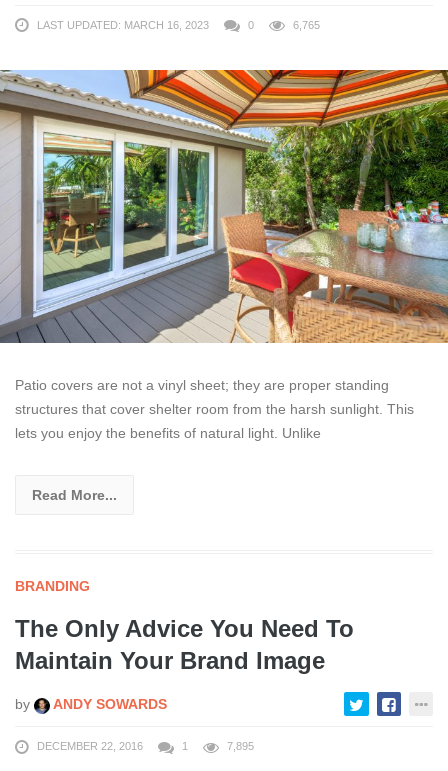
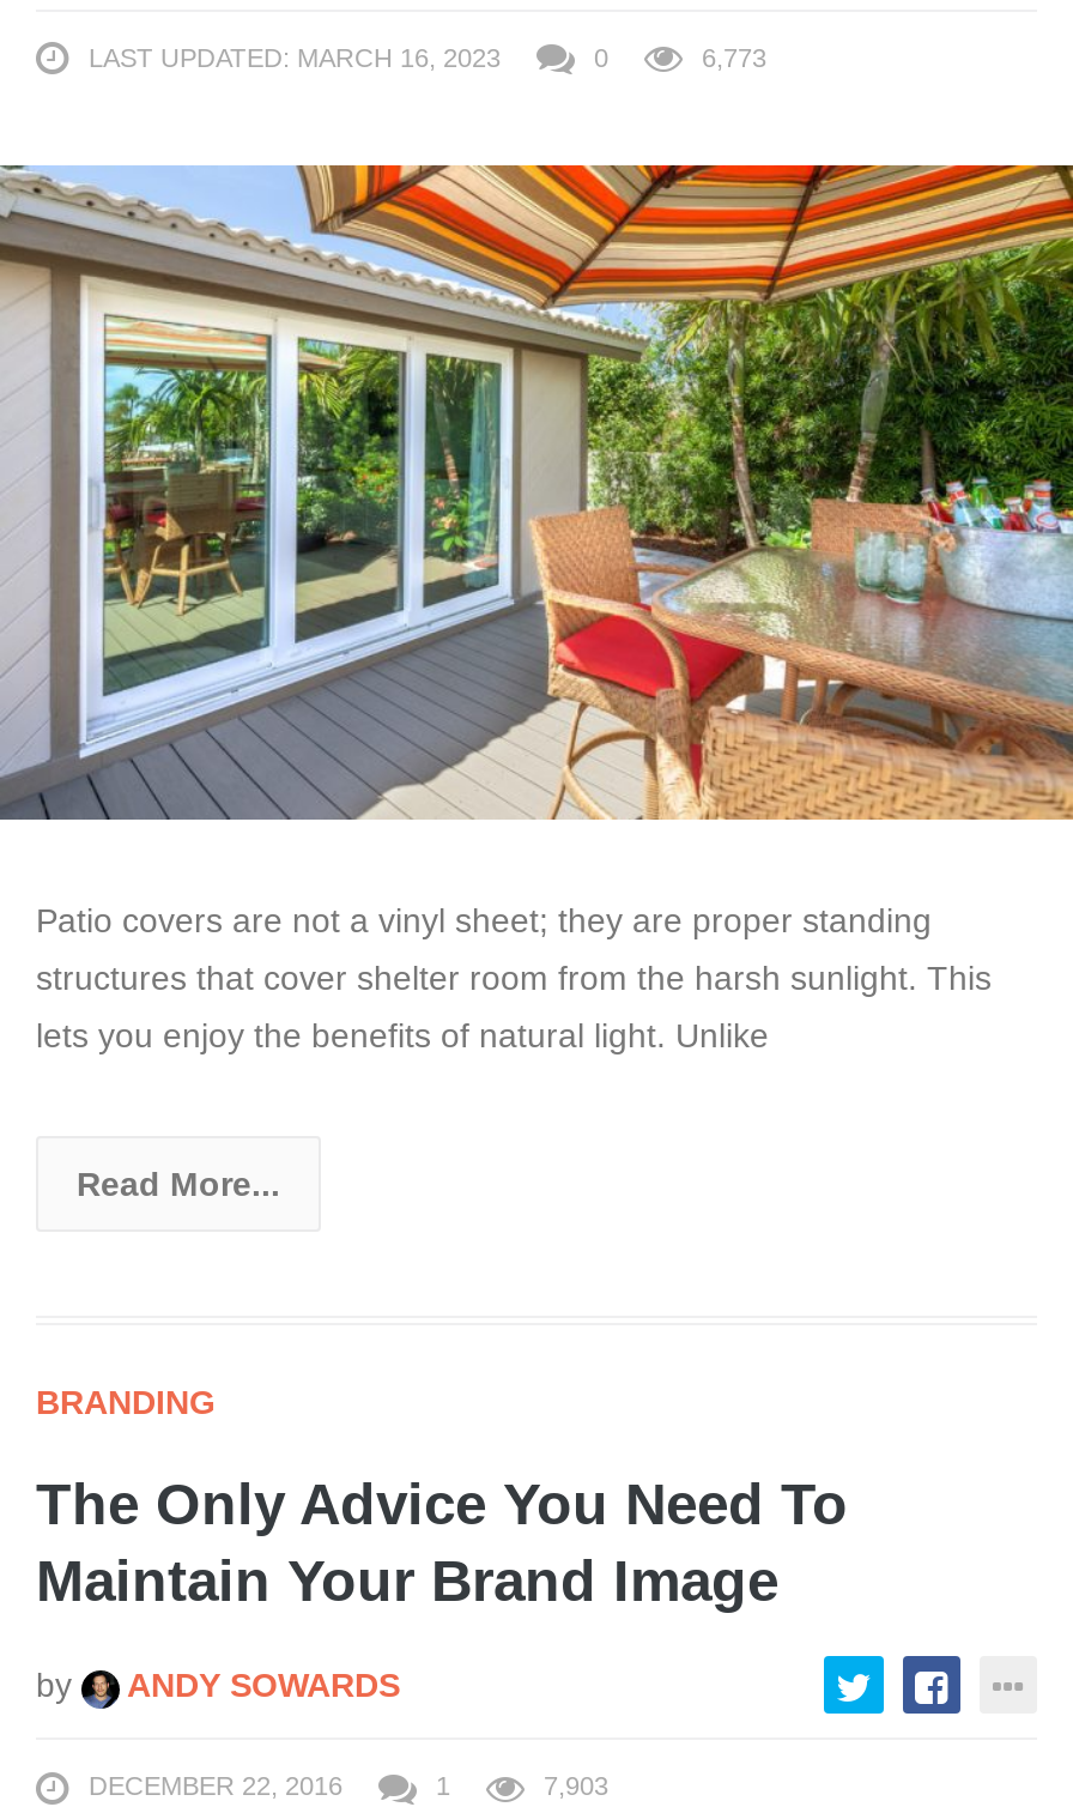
[290,19,320,31] 6,765 -> [695,42,766,71] 6,773
[224,740,254,752] 7,895 -> [536,1772,608,1801] 7,903

